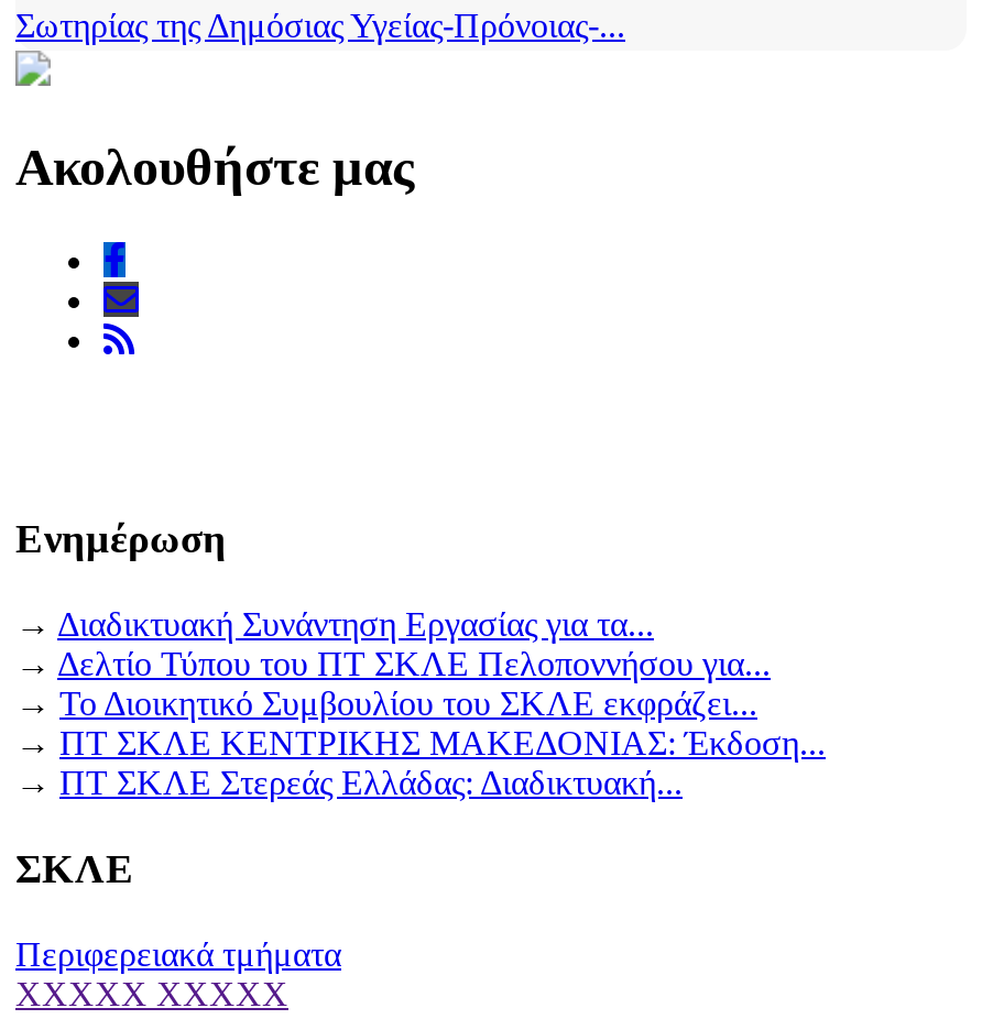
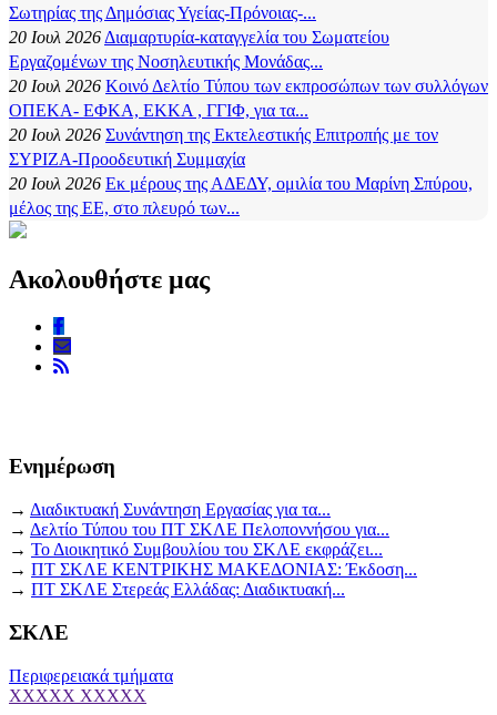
none -> [9,28,488,217] 20 Ιουλ 2026 Διαμαρτυρία-καταγγελία του Σωματείου | Εργαζομένων της Νοσηλευτικής Μονάδας... | 20 Ιουλ 2026 Κοινό Δελτίο Τύπου των εκπροσώπων των συλλόγων | ΟΠΕΚΑ- ΕΦΚΑ, ΕΚΚΑ , ΓΓΙΦ, για τα... | 20 Ιουλ 2026 Συνάντηση της Εκτελεστικής Επιτροπής με τον | ΣΥΡΙΖΑ-Προοδευτική Συμμαχία | 20 Ιουλ 2026 Εκ μέρους της ΑΔΕΔΥ, ομιλία του Μαρίνη Σπύρου, | μέλος της ΕΕ, στο πλευρό των...

